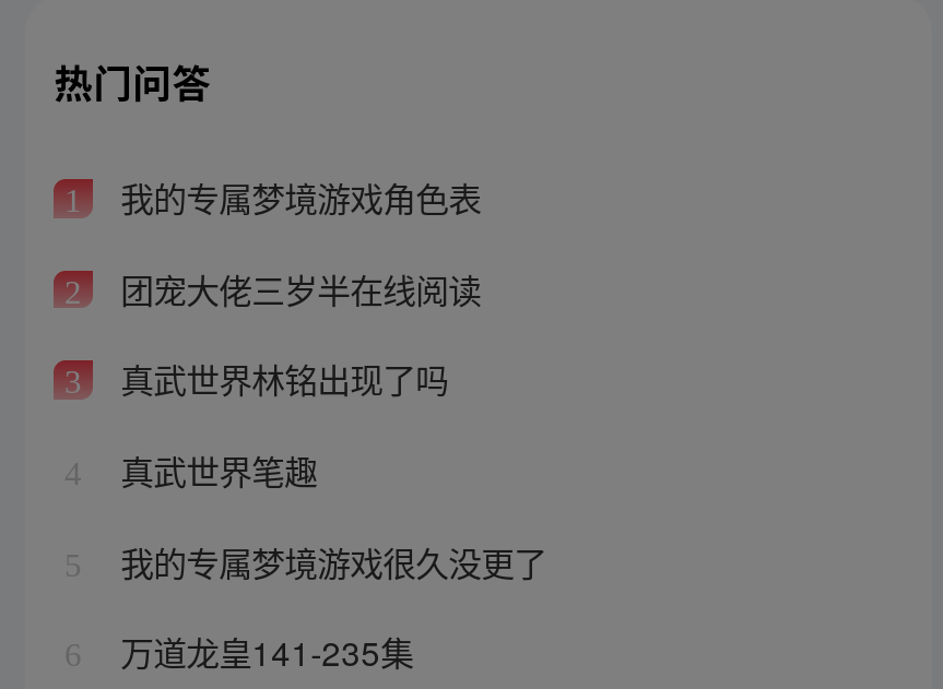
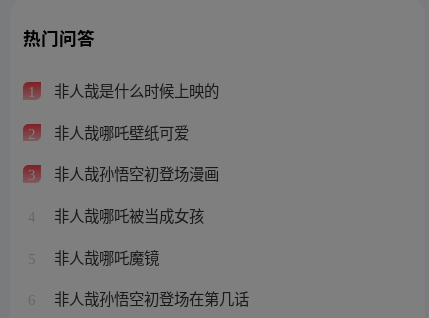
[112,173,481,221] 我的专属梦境游戏角色表 -> [50,79,219,101] 非人哉是什么时候上映的
[112,264,481,312] 团宠大佬三岁半在线阅读 -> [50,121,189,143] 非人哉哪吒壁纸可爱
[112,355,448,403] 真武世界林铭出现了吗 -> [50,162,219,184] 非人哉孙悟空初登场漫画
[112,446,317,494] 真武世界笔趣 -> [50,204,204,226] 非人哉哪吒被当成女孩
[112,537,547,585] 我的专属梦境游戏很久没更了 -> [50,246,159,268] 非人哉哪吒魔镜
[112,627,413,675] 万道龙皇141-235集 -> [50,287,249,309] 非人哉孙悟空初登场在第几话

